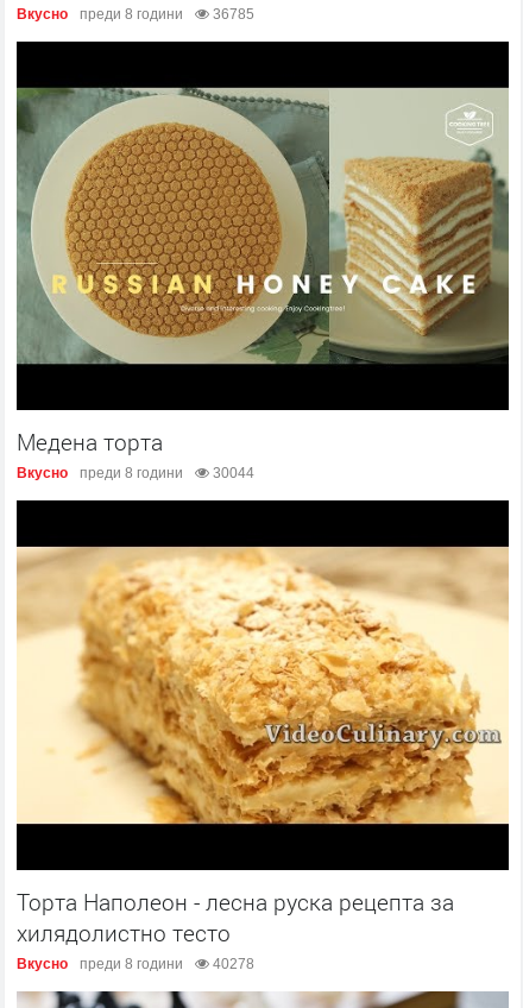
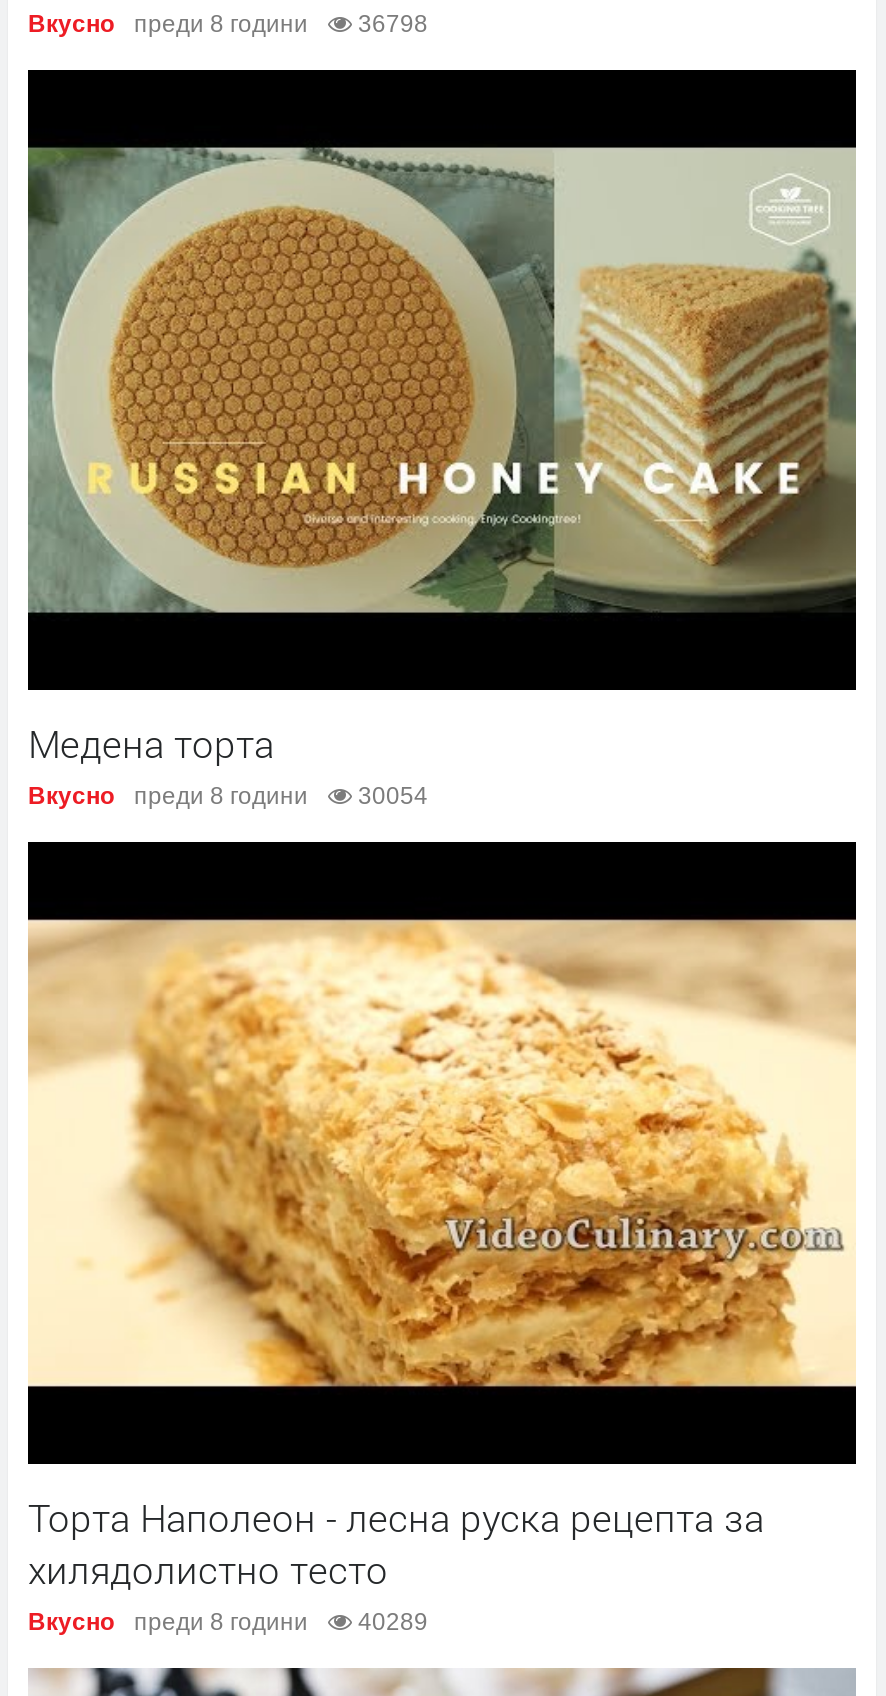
[17,5,254,22] Вкусно преди 8 години 36785 -> [28,9,428,37] Вкусно преди 8 години 36798
[17,465,254,482] Вкусно преди 8 години 30044 -> [28,782,428,810] Вкусно преди 8 години 30054
[17,955,254,972] Вкусно преди 8 години 40278 -> [28,1607,428,1635] Вкусно преди 8 години 40289

